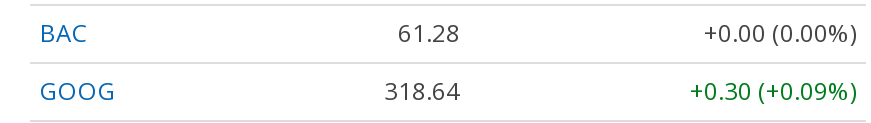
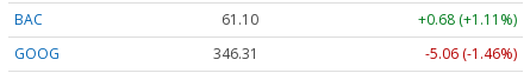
[398,16,460,50] 61.28 -> [222,10,258,30] 61.10
[704,16,856,50] +0.00 (0.00%) -> [418,10,517,30] +0.68 (+1.11%)
[384,74,460,108] 318.64 -> [213,44,258,64] 346.31
[690,74,856,108] +0.30 (+0.09%) -> [425,44,517,64] -5.06 (-1.46%)

